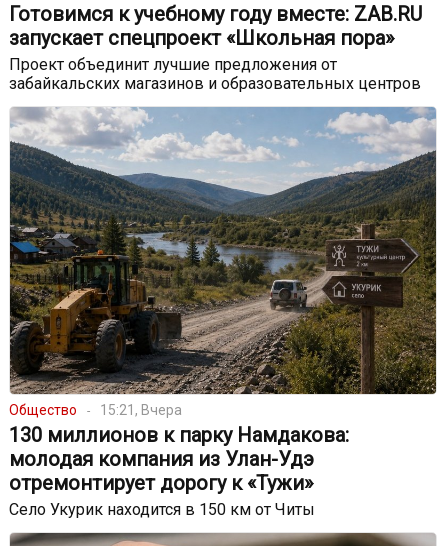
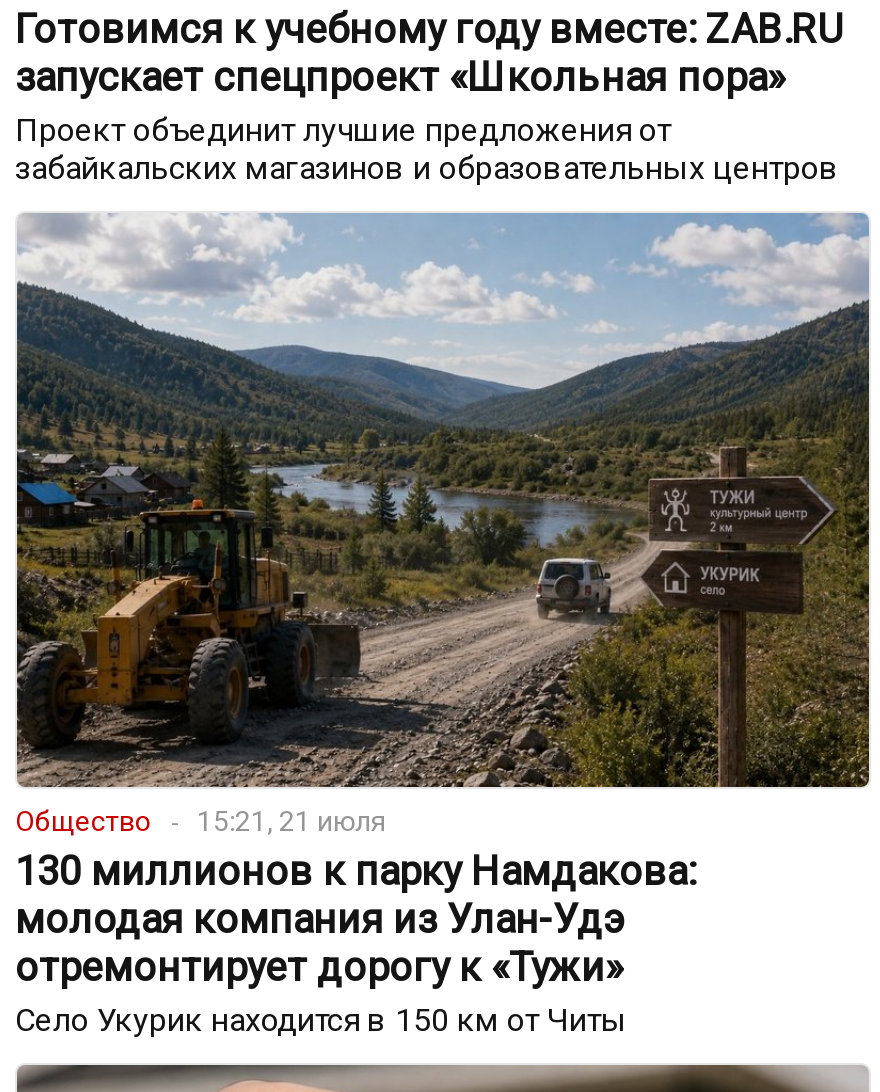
[9,402,182,418] Общество 15:21, Вчера -> [15,804,387,836] Общество 15:21, 21 июля

